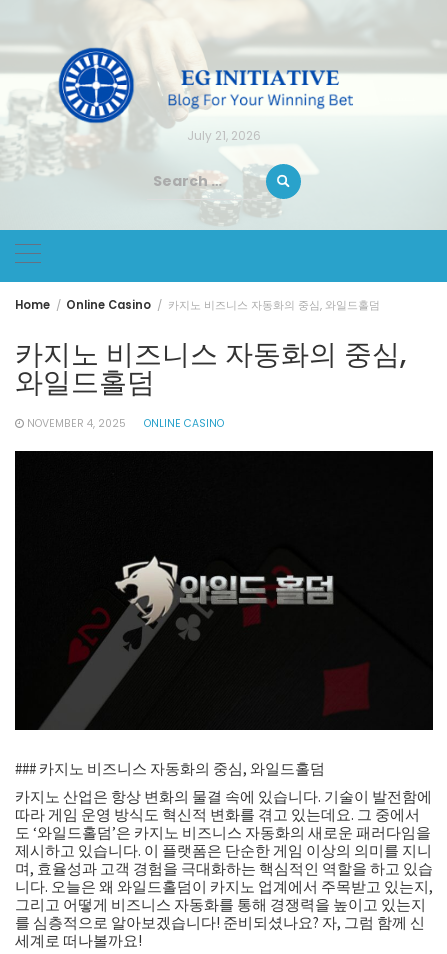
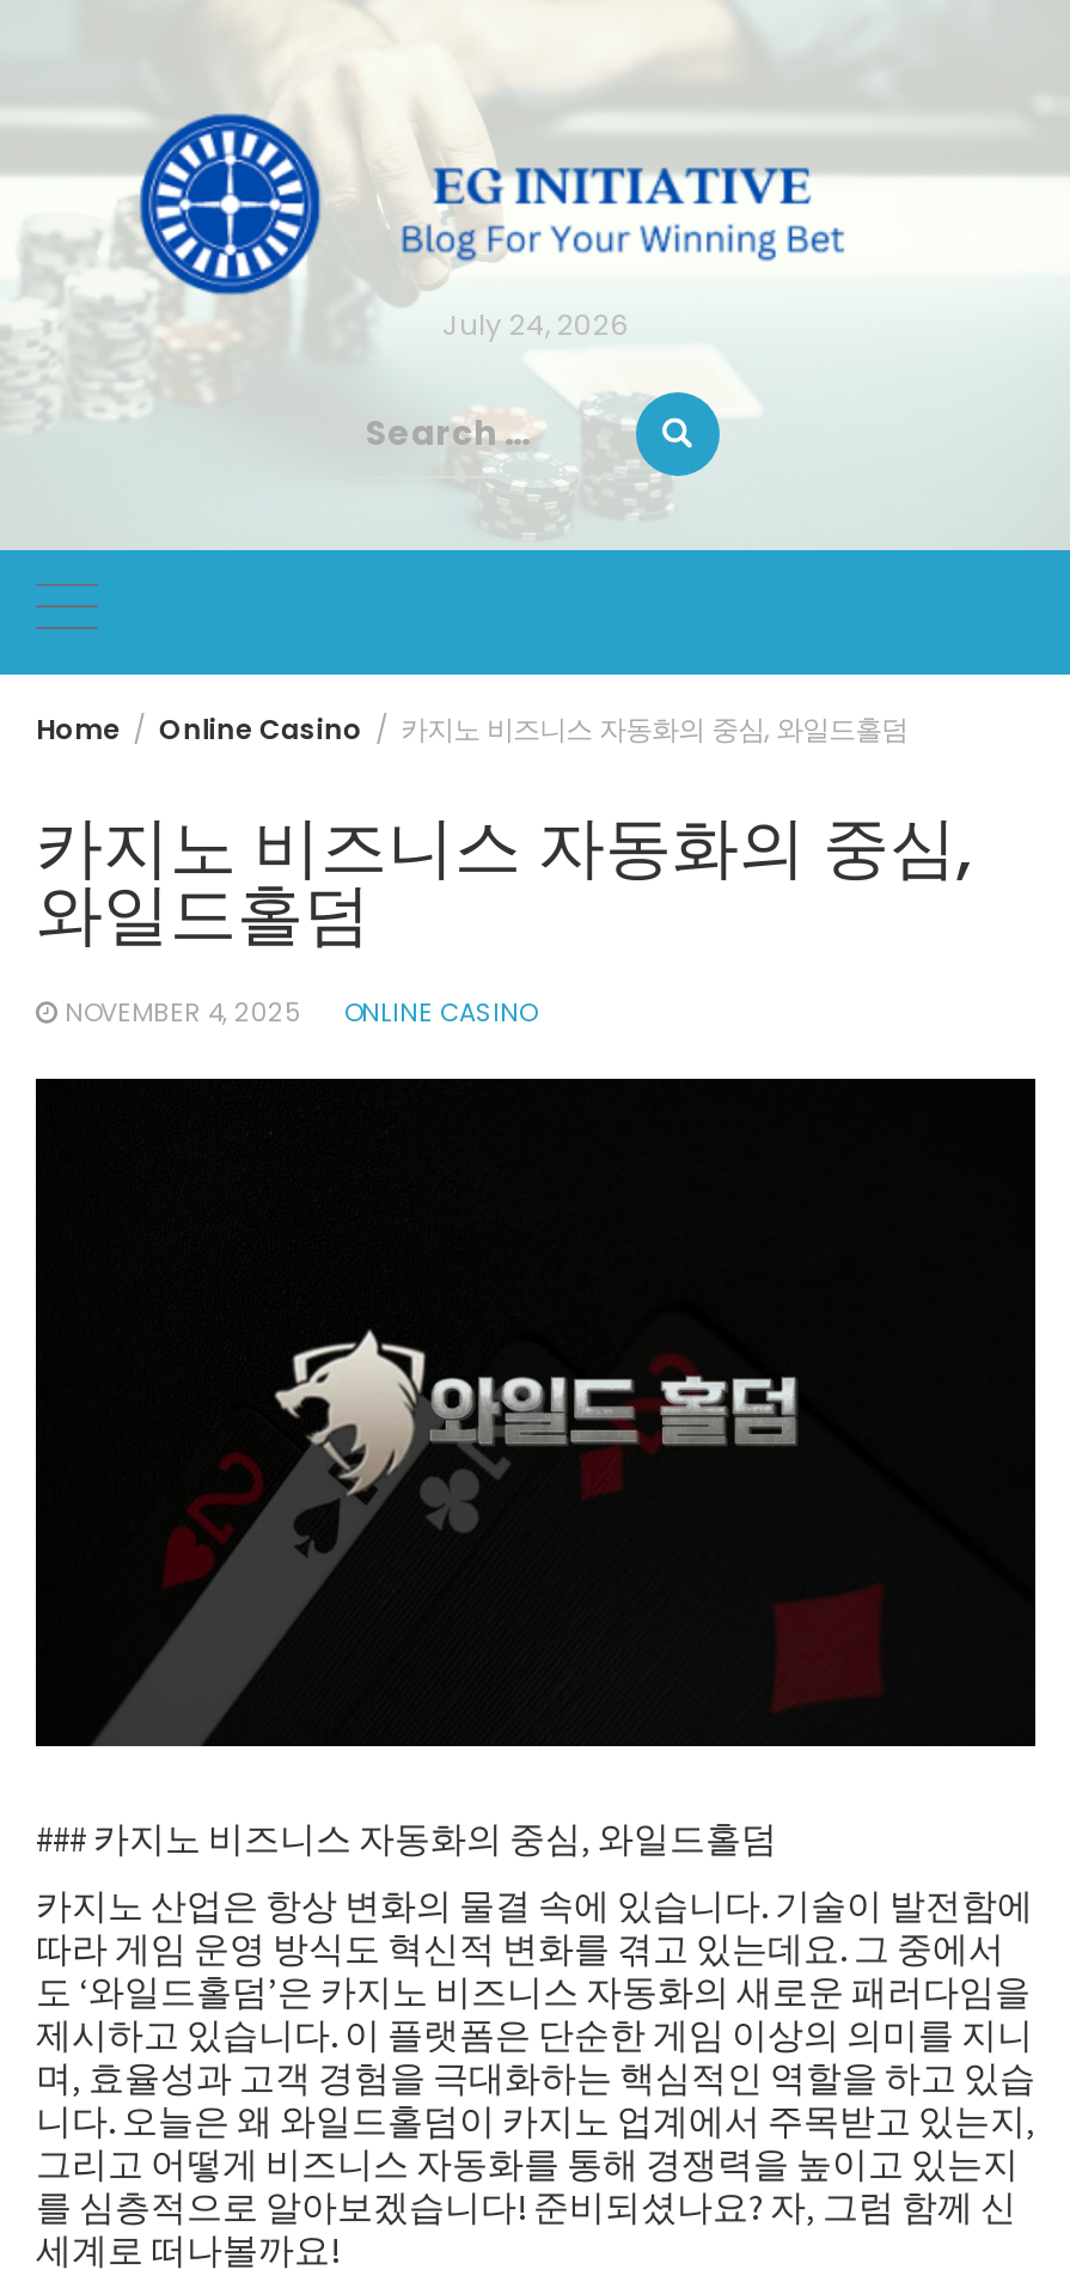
[187,128,261,144] July 21, 2026 -> [442,306,629,344] July 24, 2026

